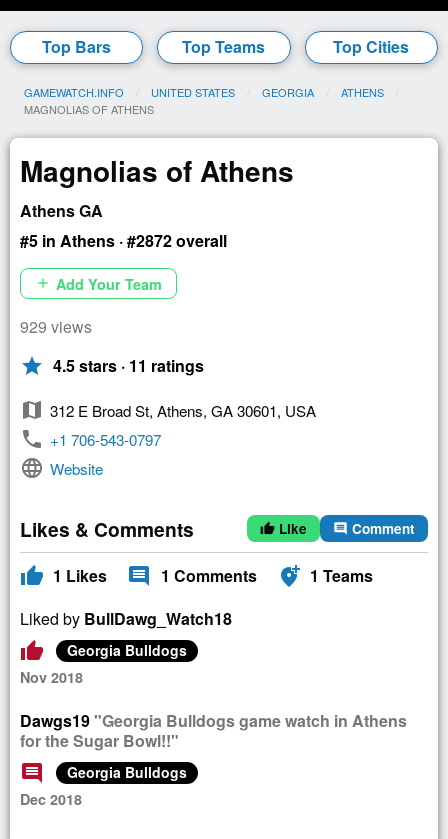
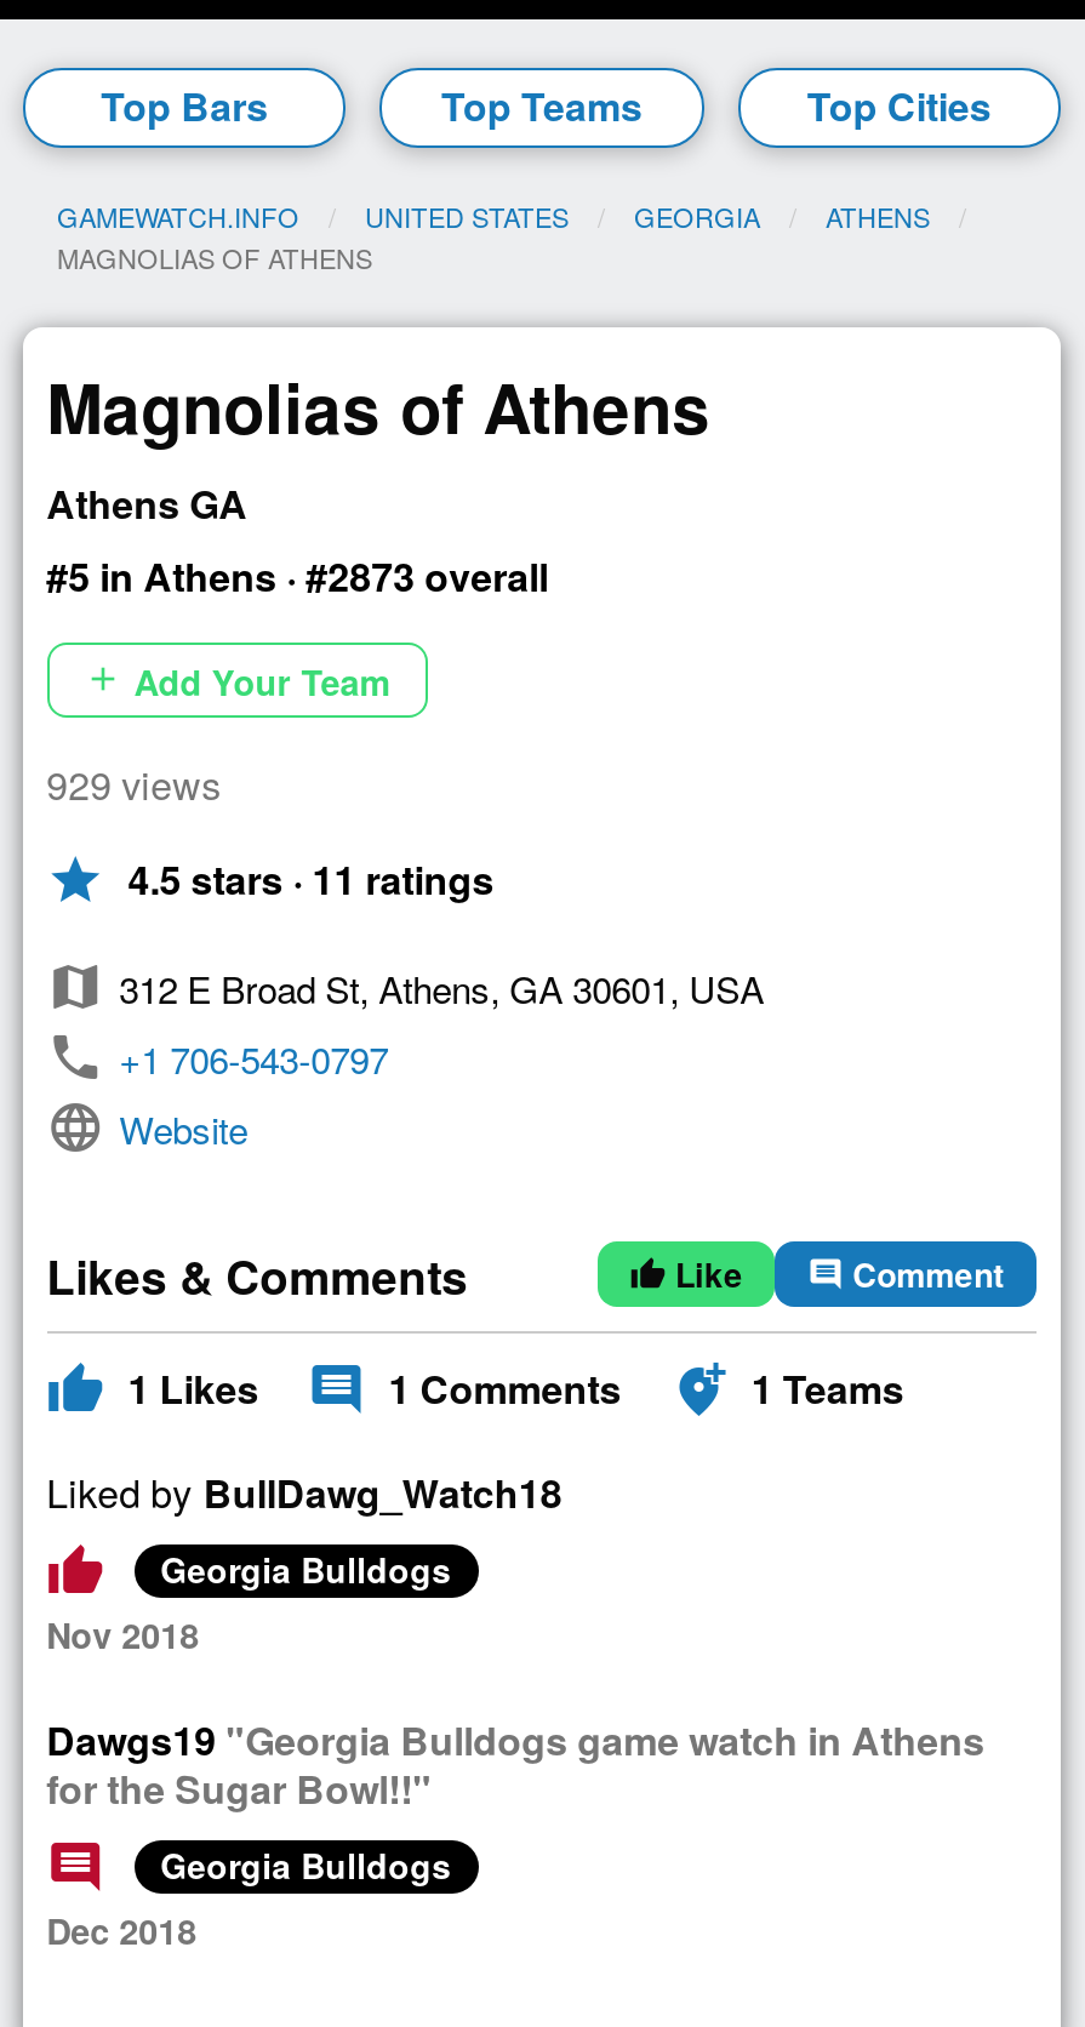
[20,229,227,252] #5 in Athens · #2872 overall -> [46,548,548,603] #5 in Athens · #2873 overall

